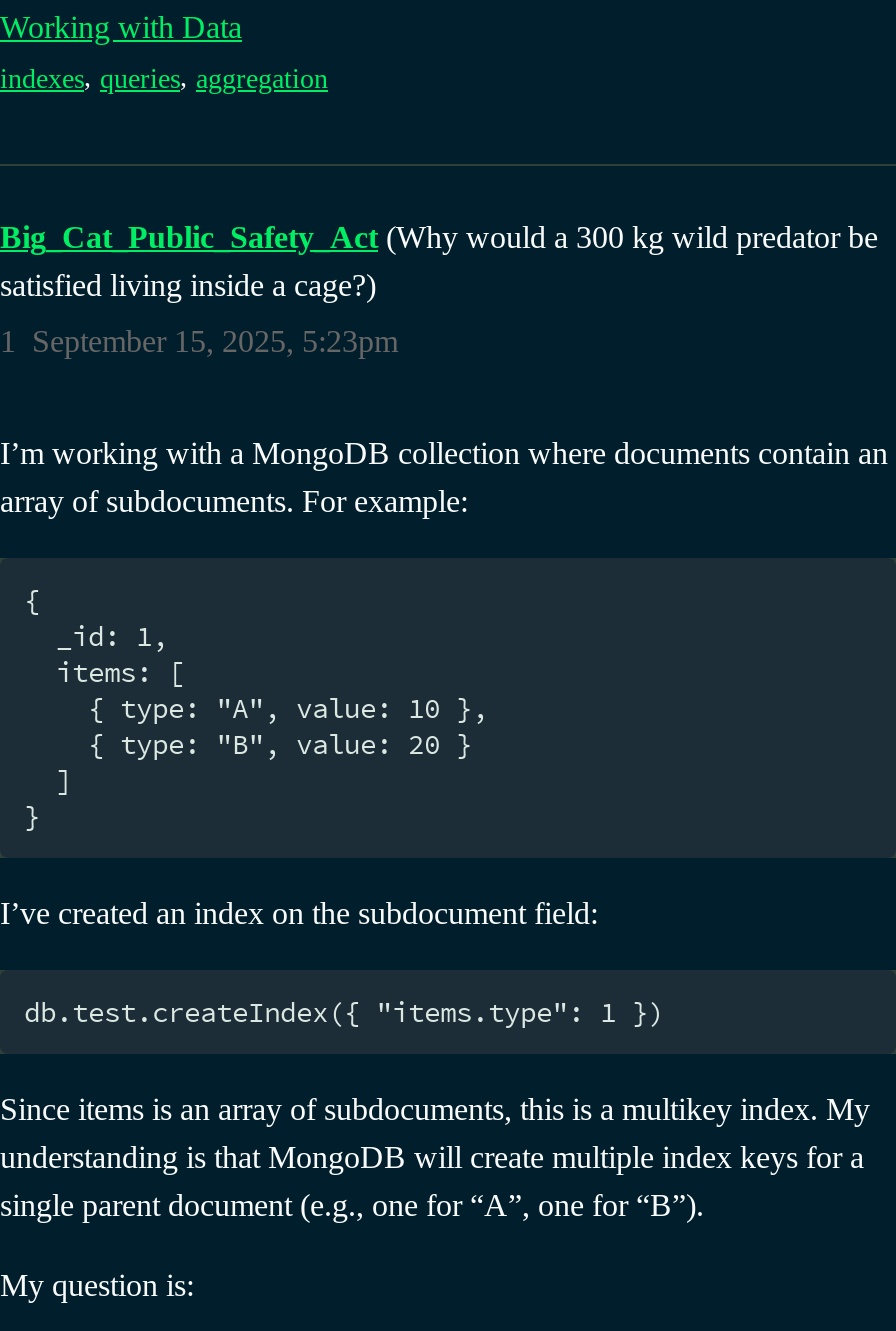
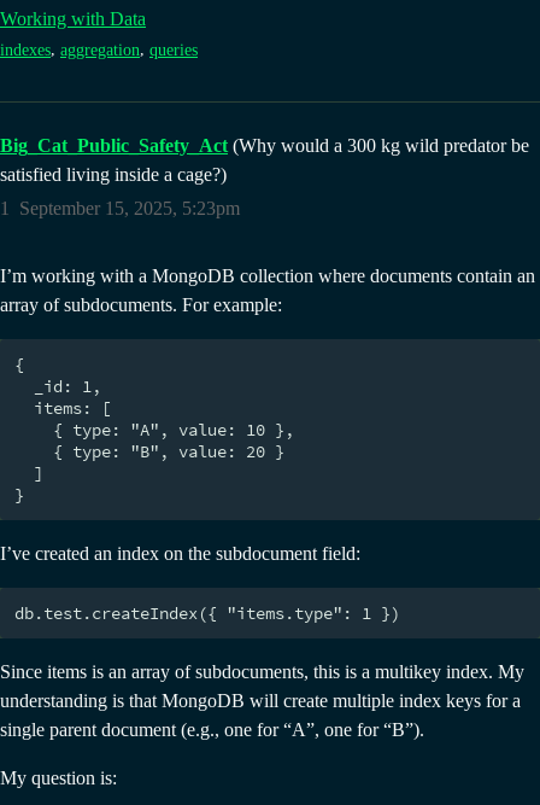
[0,62,328,94] indexes, queries, aggregation -> [0,40,198,59] indexes, aggregation, queries

